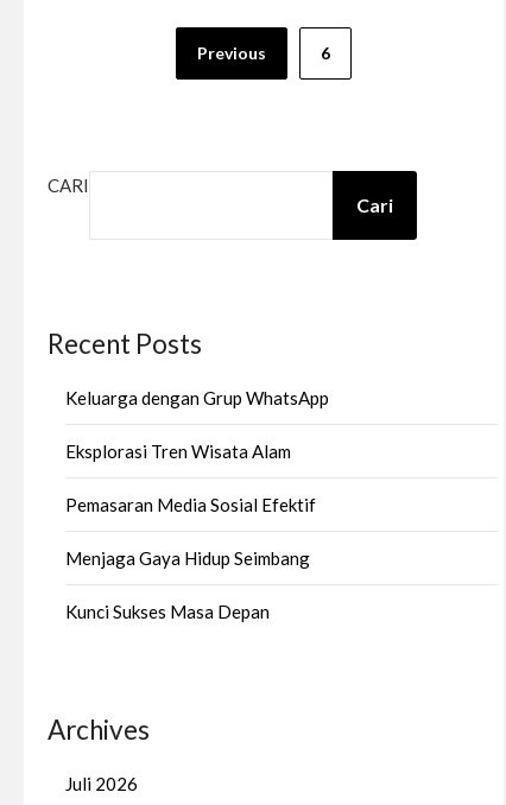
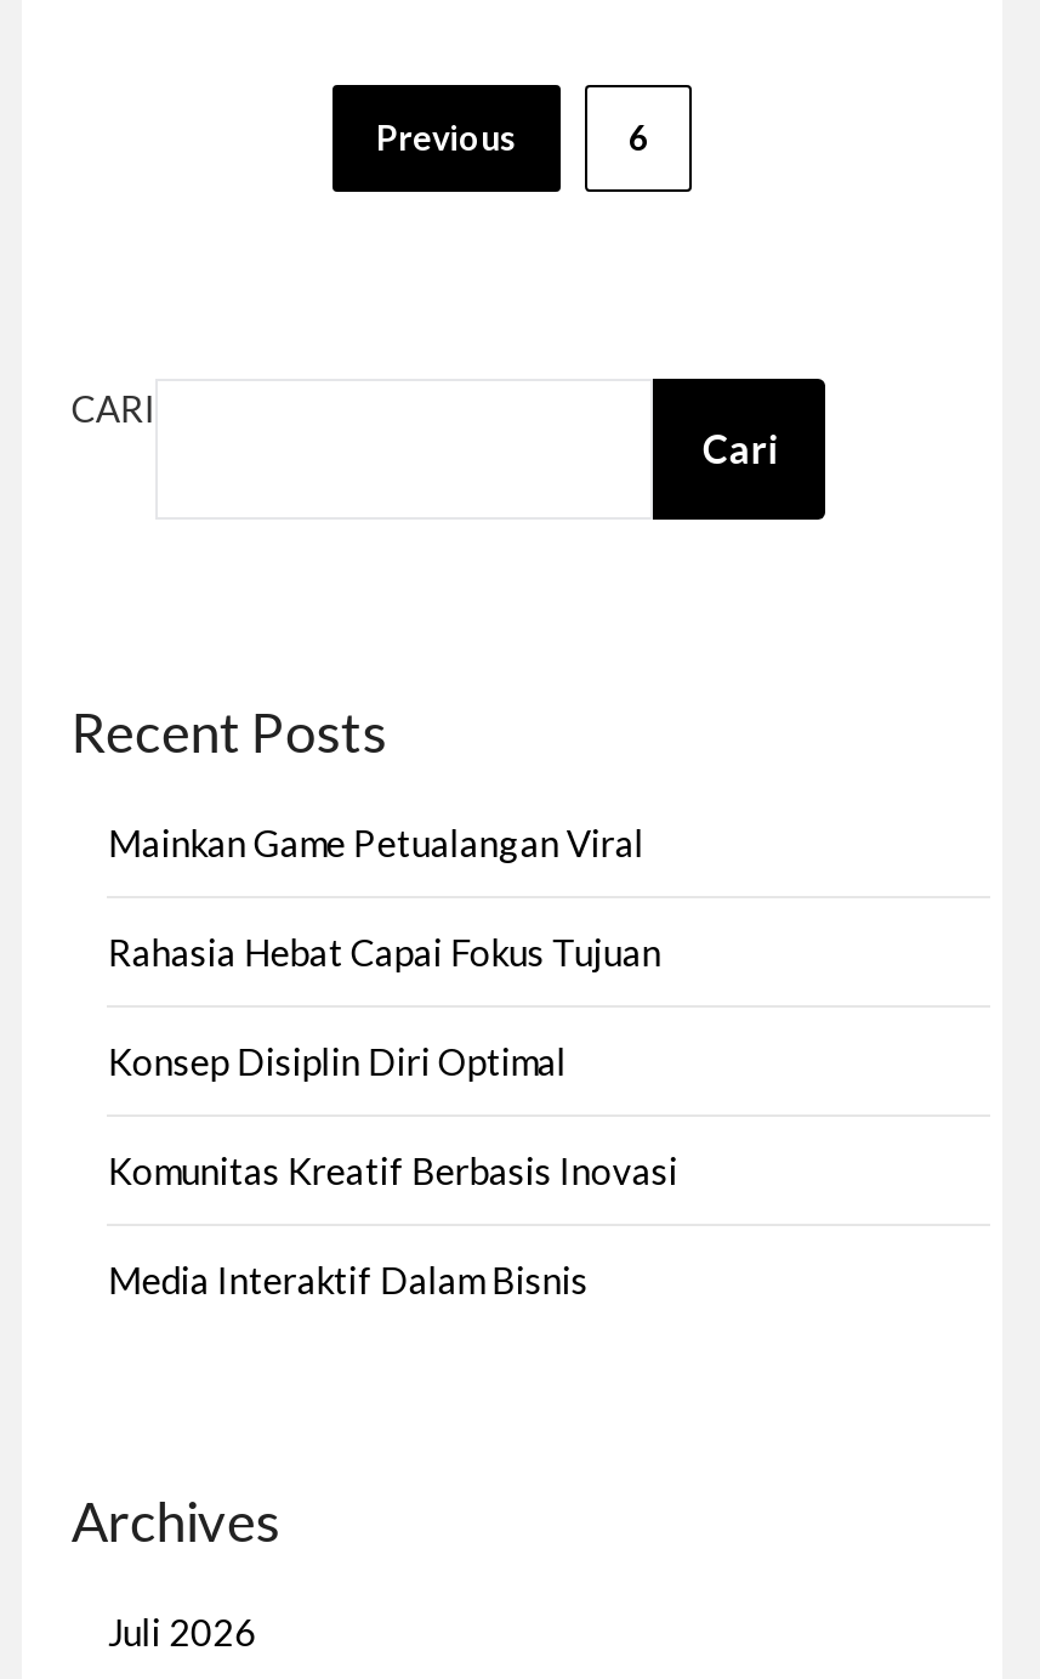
[66,387,329,408] Keluarga dengan Grup WhatsApp -> [108,820,644,864] Mainkan Game Petualangan Viral
[66,440,291,462] Eksplorasi Tren Wisata Alam -> [108,929,661,973] Rahasia Hebat Capai Fokus Tujuan
[66,494,316,515] Pemasaran Media Sosial Efektif -> [108,1039,566,1082] Konsep Disiplin Diri Optimal
[66,547,310,568] Menjaga Gaya Hidup Seimbang -> [108,1148,678,1192] Komunitas Kreatif Berbasis Inovasi
[66,601,270,622] Kunci Sukses Masa Depan -> [108,1257,588,1301] Media Interaktif Dalam Bisnis

